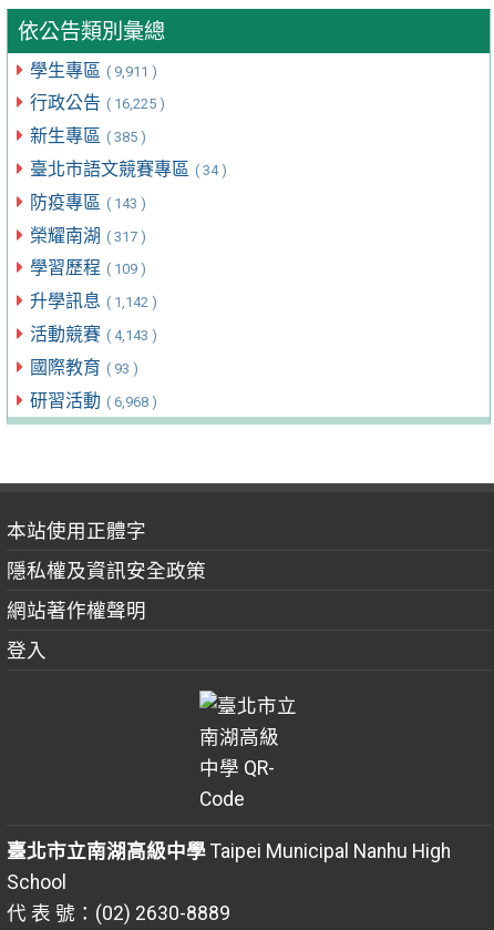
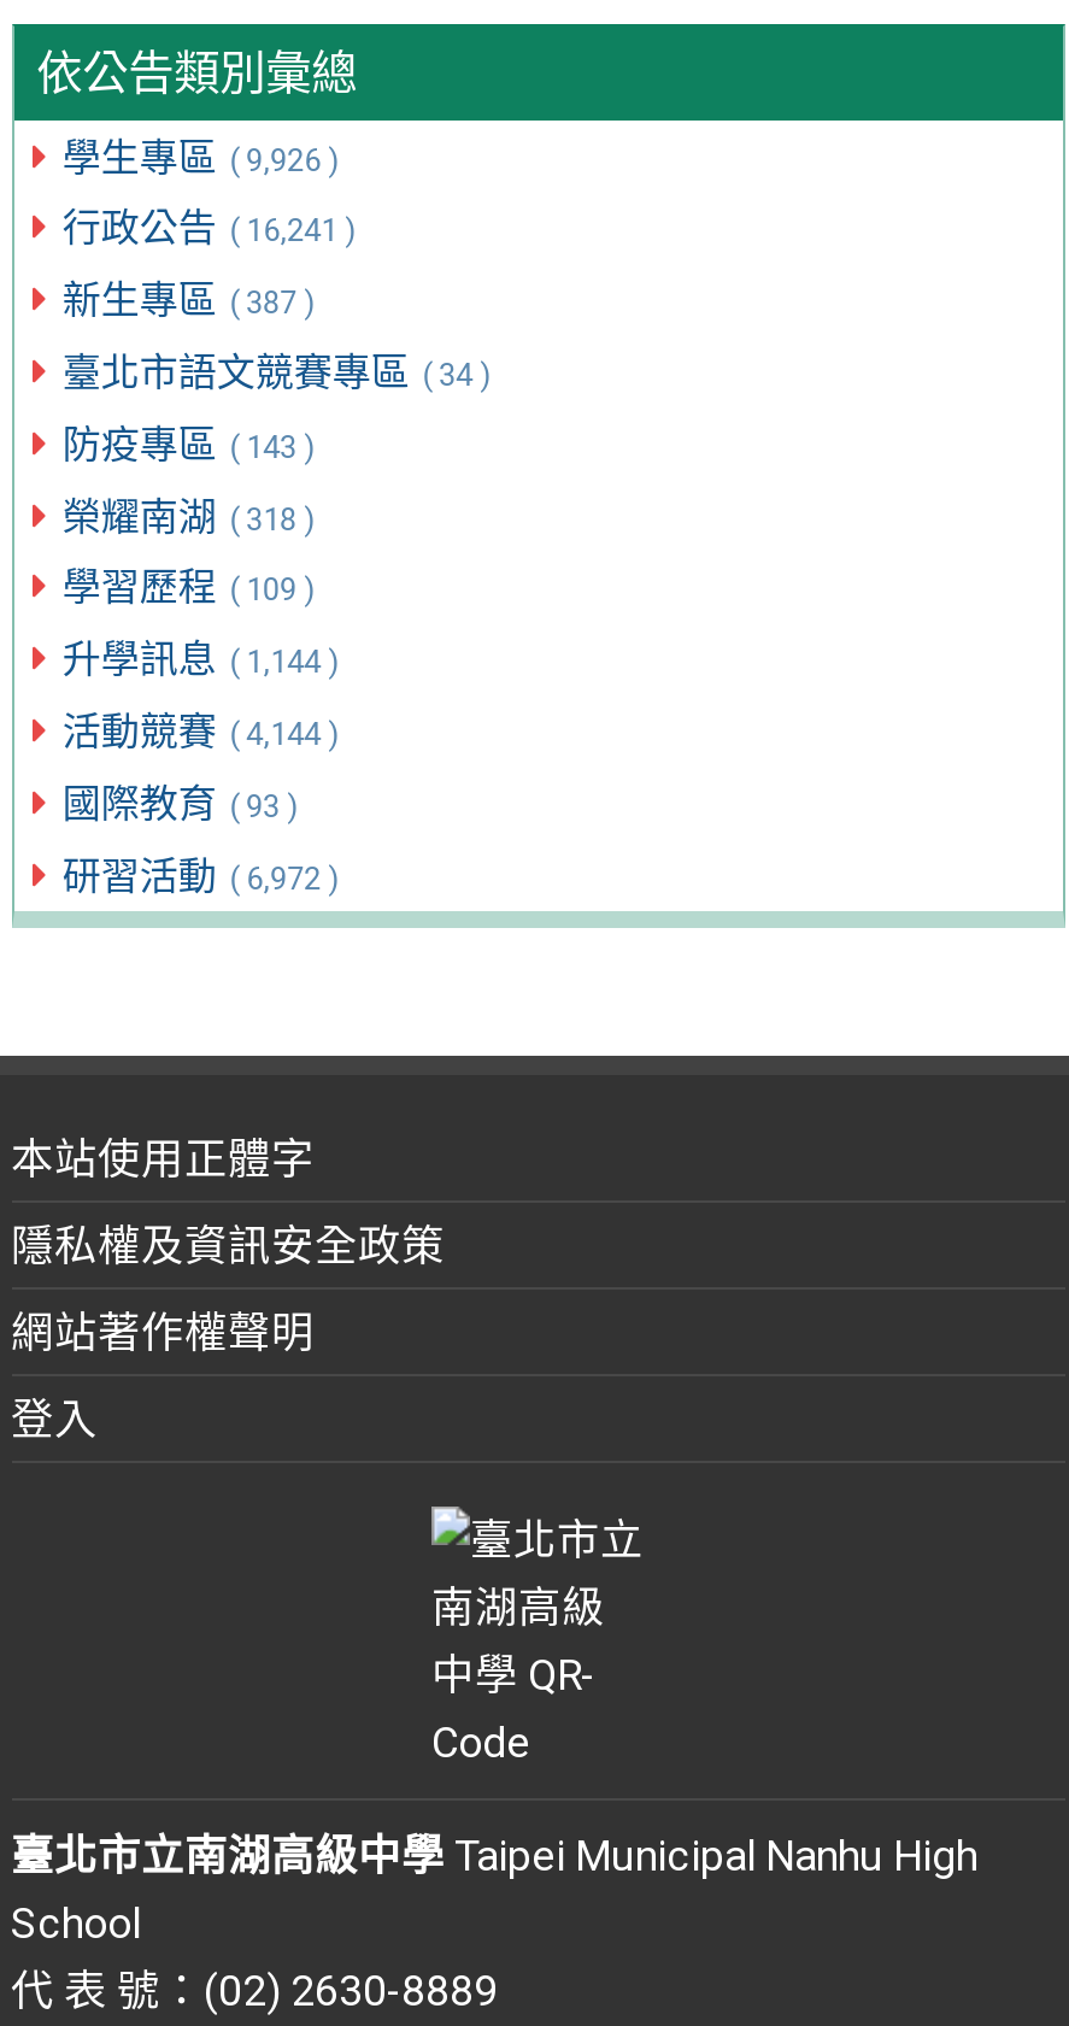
[30,60,158,81] 學生專區 ( 9,911 ) -> [62,134,340,180] 學生專區 ( 9,926 )
[30,93,165,114] 行政公告 ( 16,225 ) -> [62,206,357,252] 行政公告 ( 16,241 )
[30,125,146,147] 新生專區 ( 385 ) -> [62,278,316,323] 新生專區 ( 387 )
[30,225,146,246] 榮耀南湖 ( 317 ) -> [62,493,316,539] 榮耀南湖 ( 318 )
[30,291,158,312] 升學訊息 ( 1,142 ) -> [62,637,340,683] 升學訊息 ( 1,144 )
[30,324,158,345] 活動競賽 ( 4,143 ) -> [62,708,340,754] 活動競賽 ( 4,144 )
[30,390,158,411] 研習活動 ( 6,968 ) -> [62,852,340,898] 研習活動 ( 6,972 )

